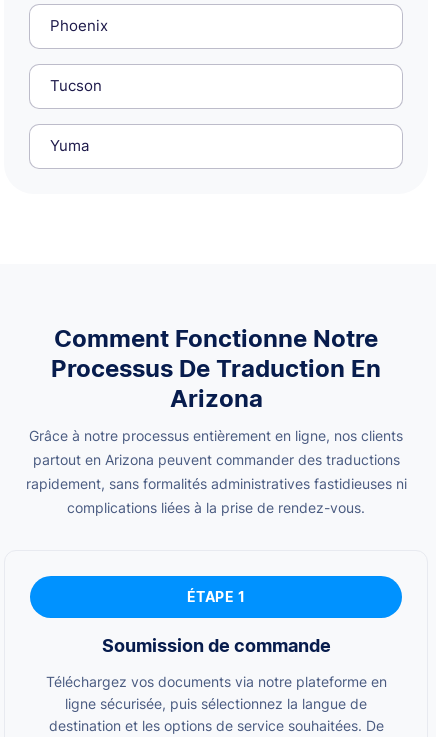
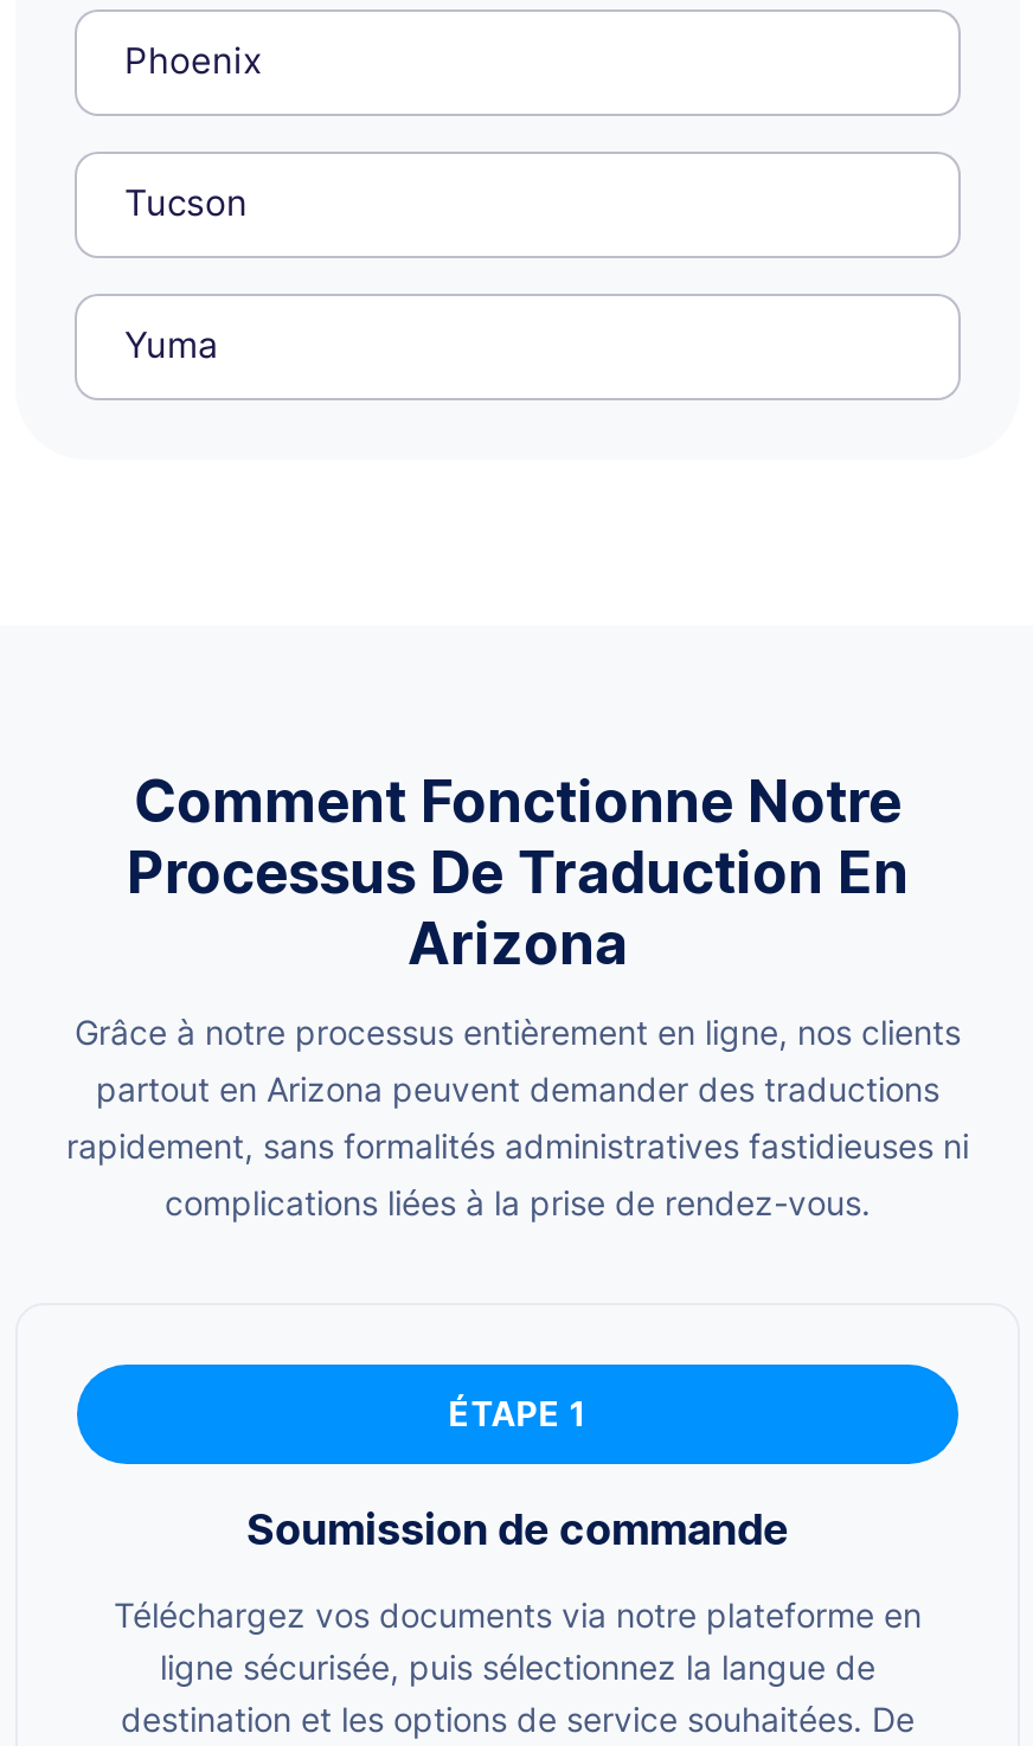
[32,451,399,468] partout en Arizona peuvent commander des traductions -> [96,1068,939,1108] partout en Arizona peuvent demander des traductions

